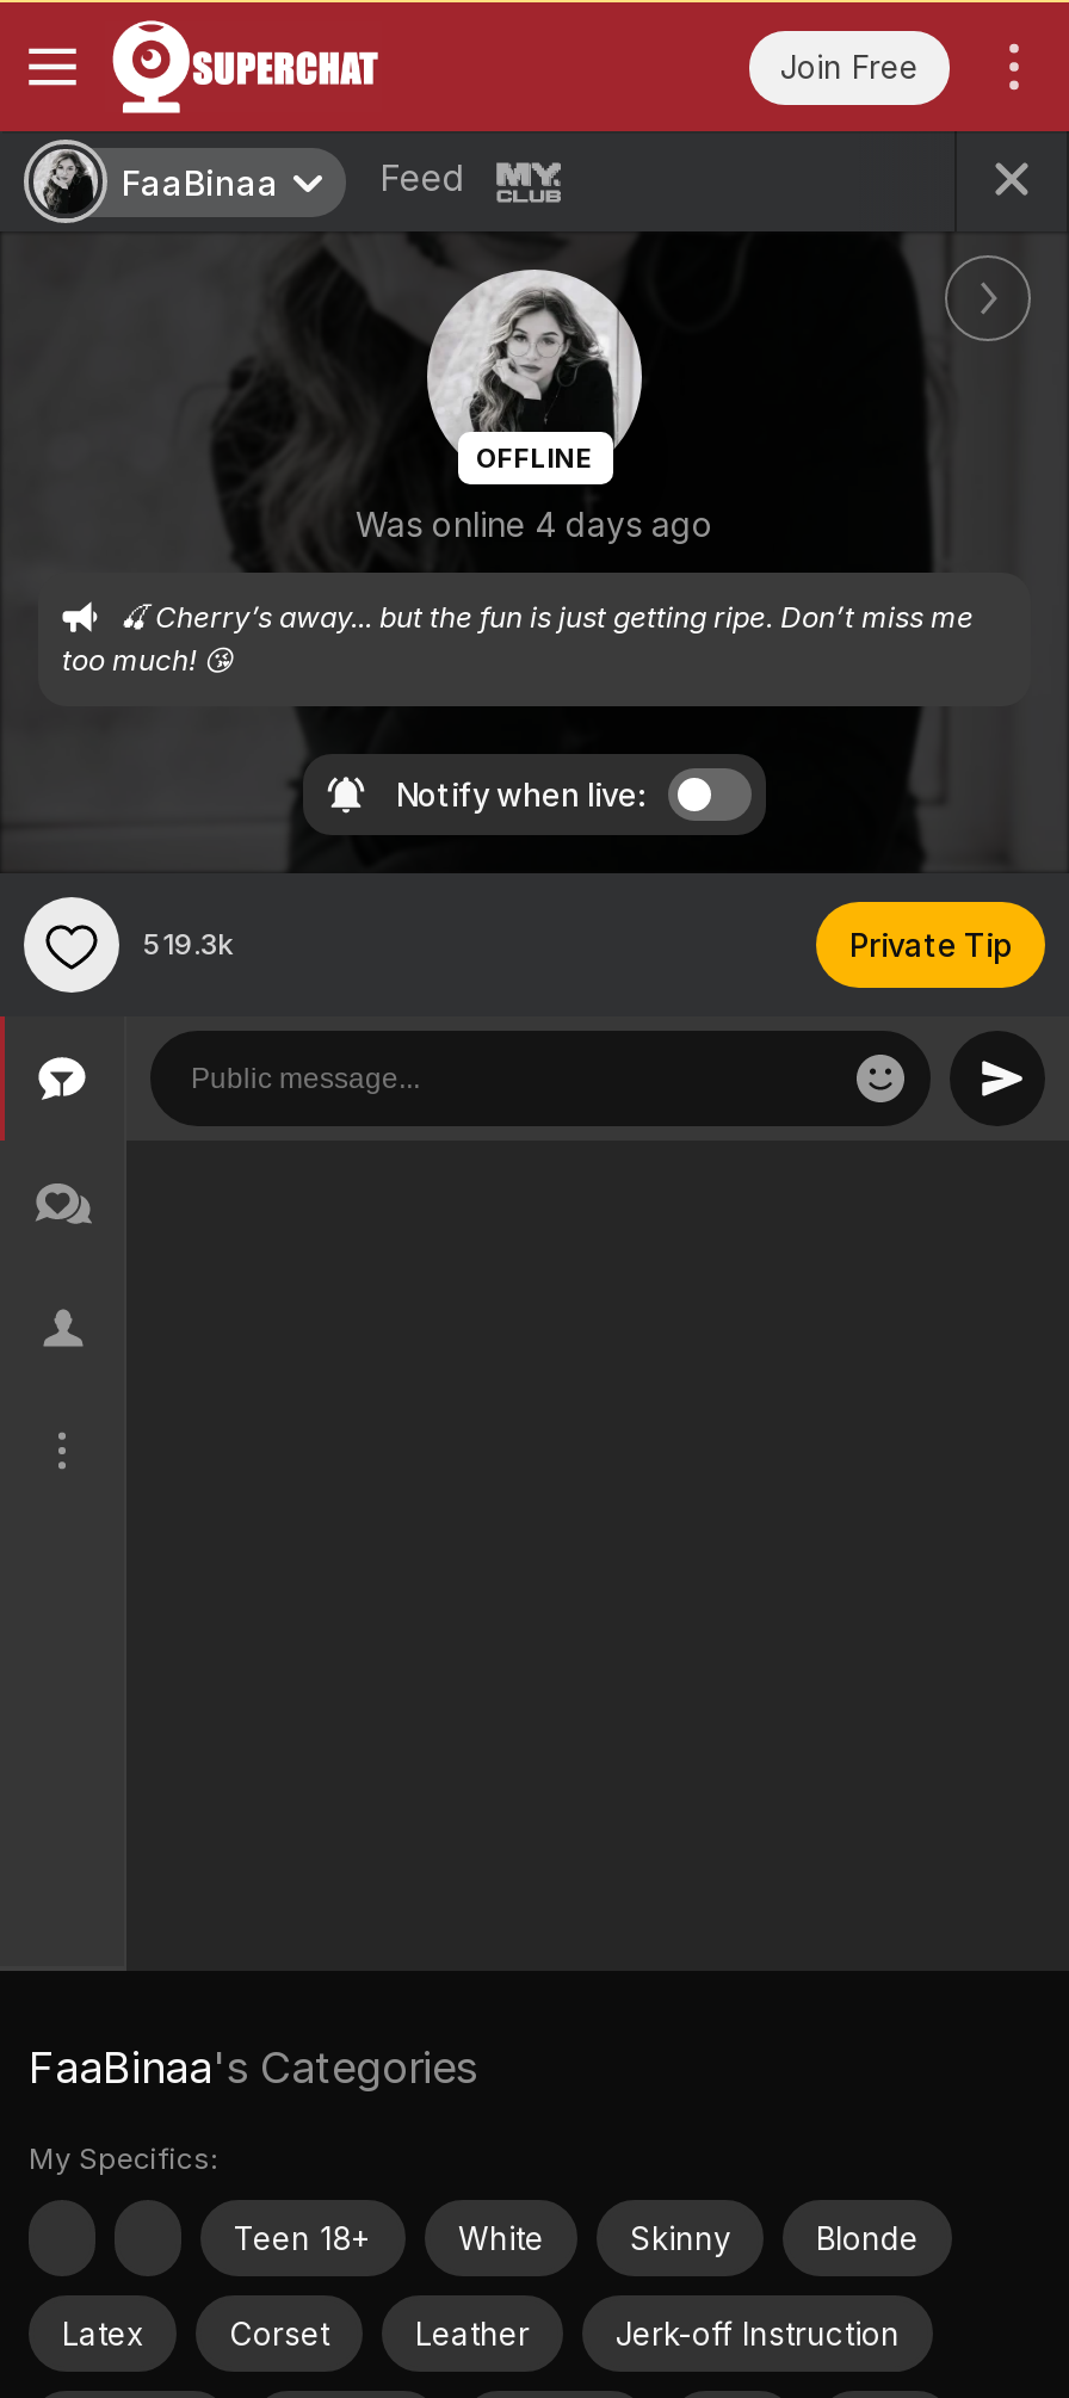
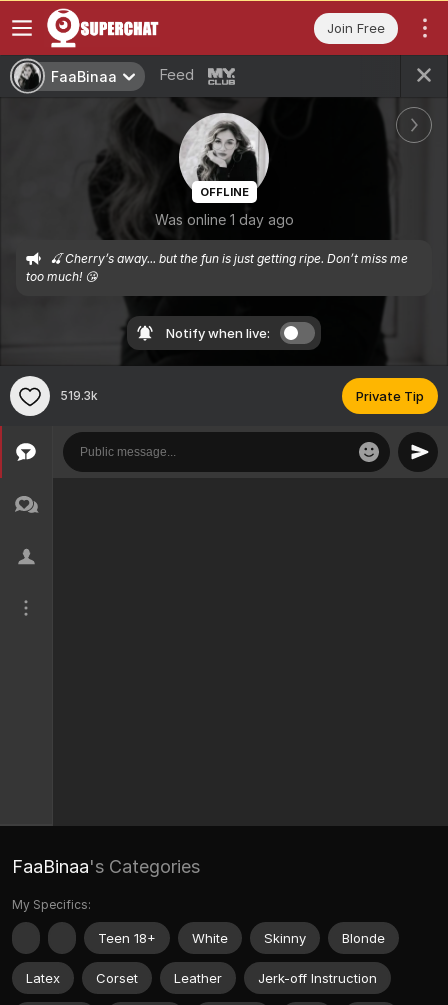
[356,503,713,544] Was online 4 days ago -> [154,211,293,228] Was online 1 day ago

